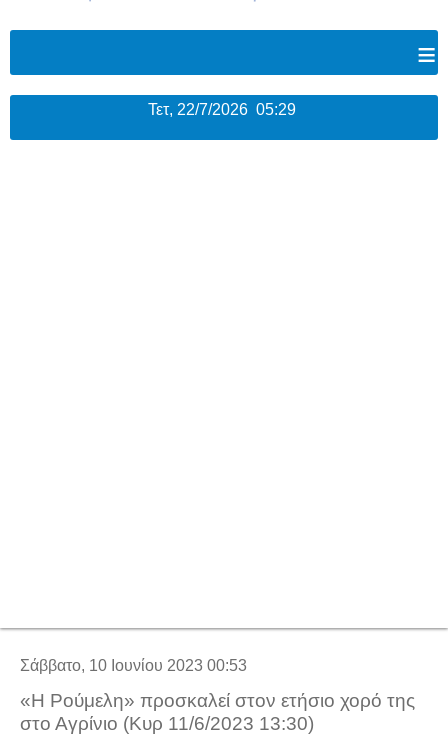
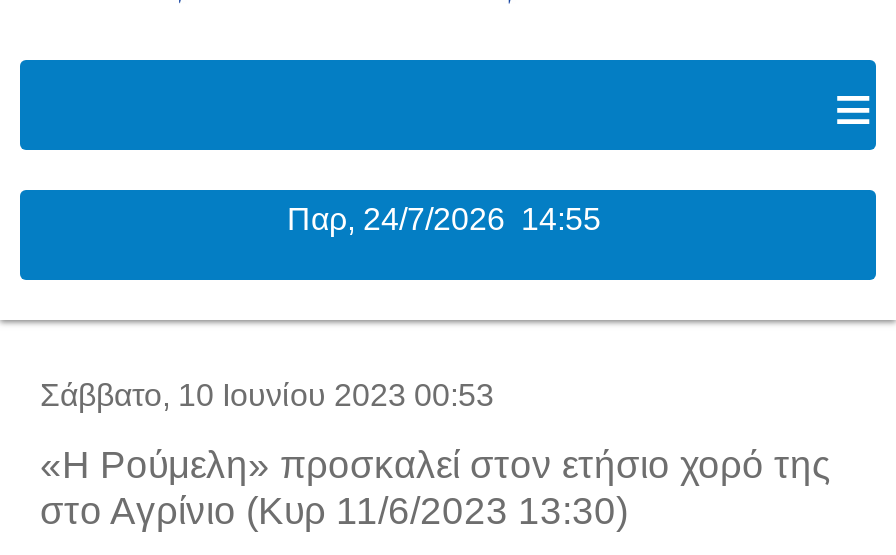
[148,101,300,118] Τετ, 22/7/2026 05:29 -> [287,202,609,236] Παρ, 24/7/2026 14:55

